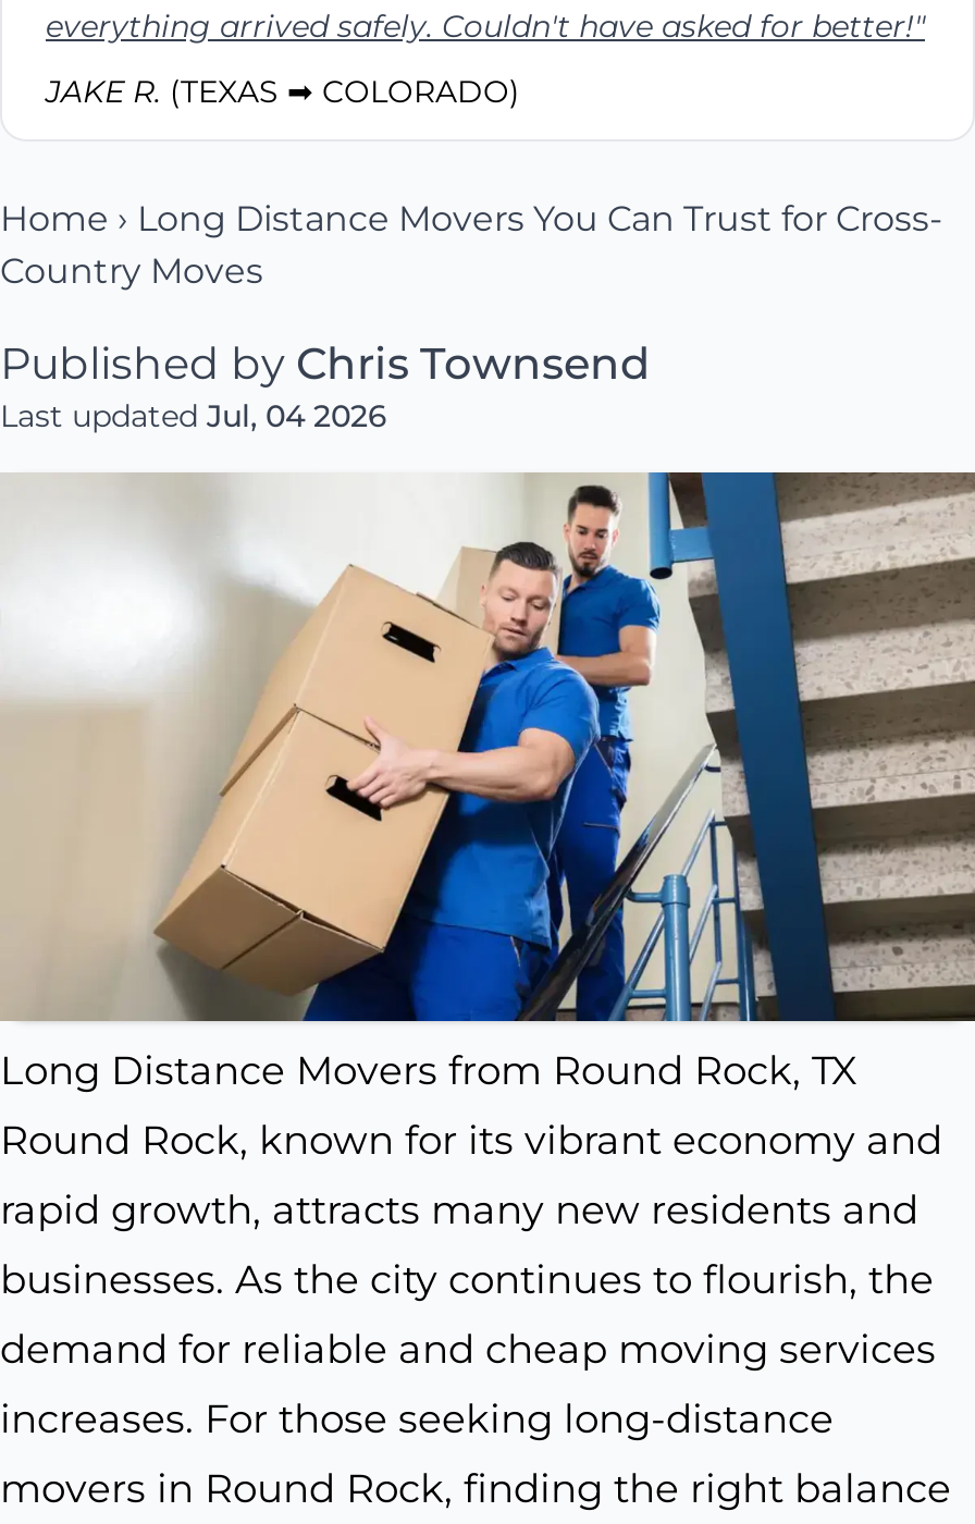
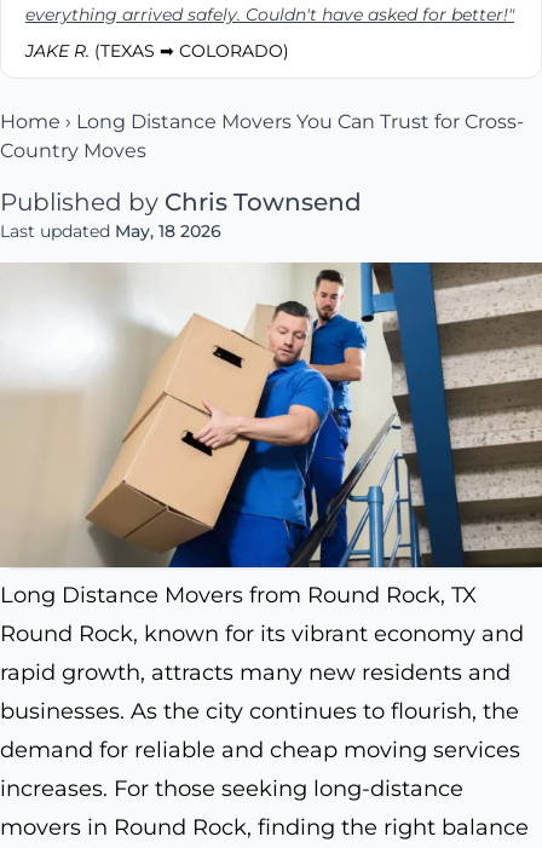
[0,397,387,436] Last updated Jul, 04 2026 -> [0,221,221,242] Last updated May, 18 2026

